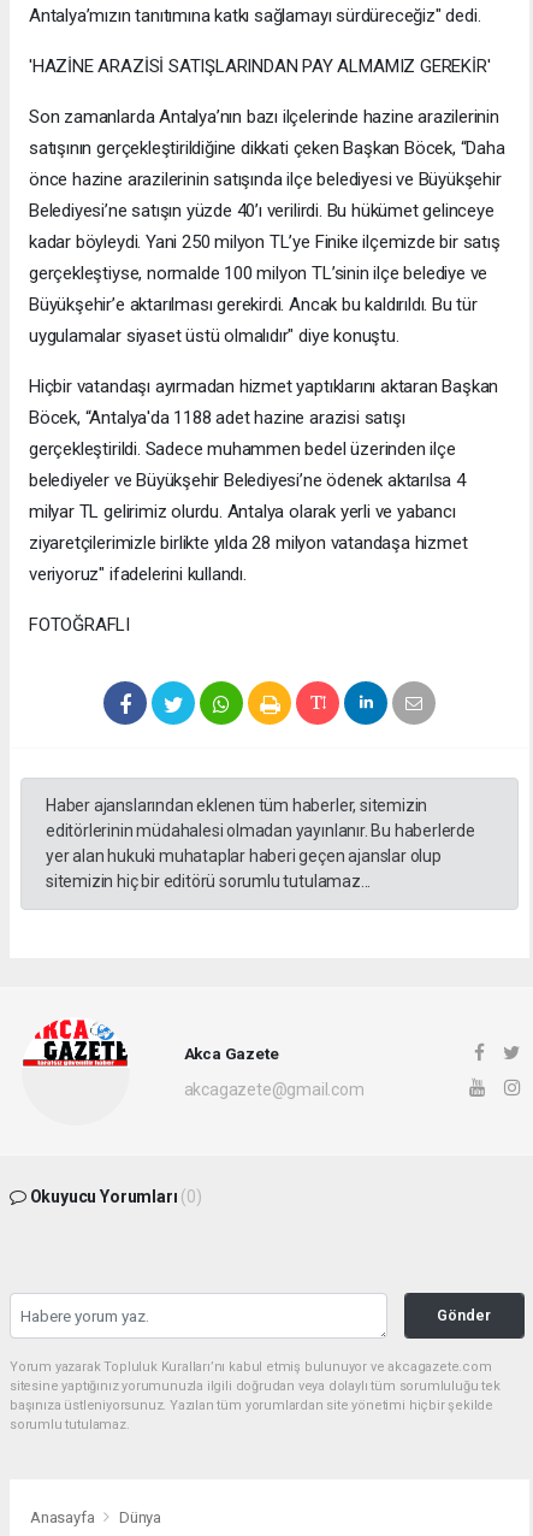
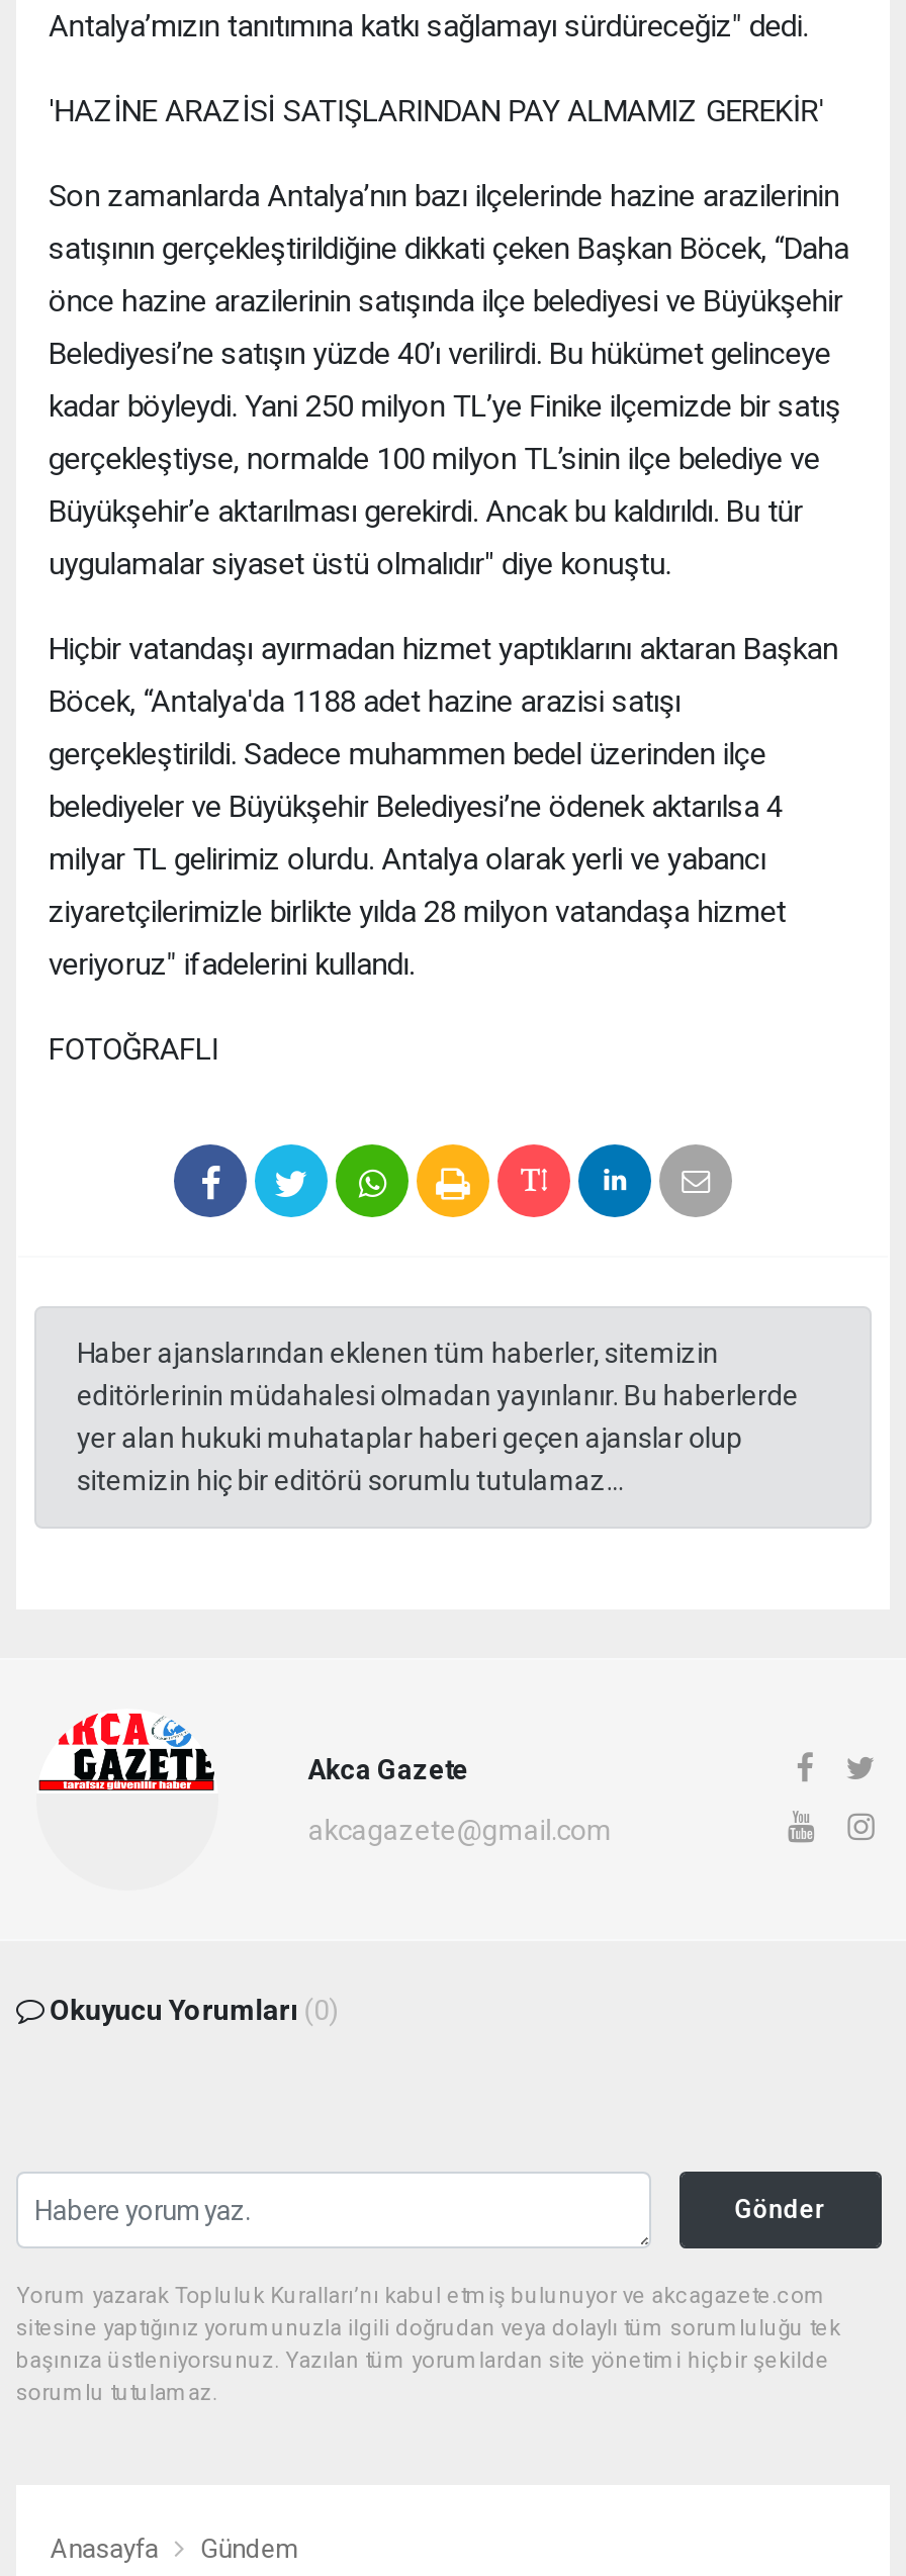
[119,1508,161,1526] Dünya -> [200,2533,297,2564] Gündem

